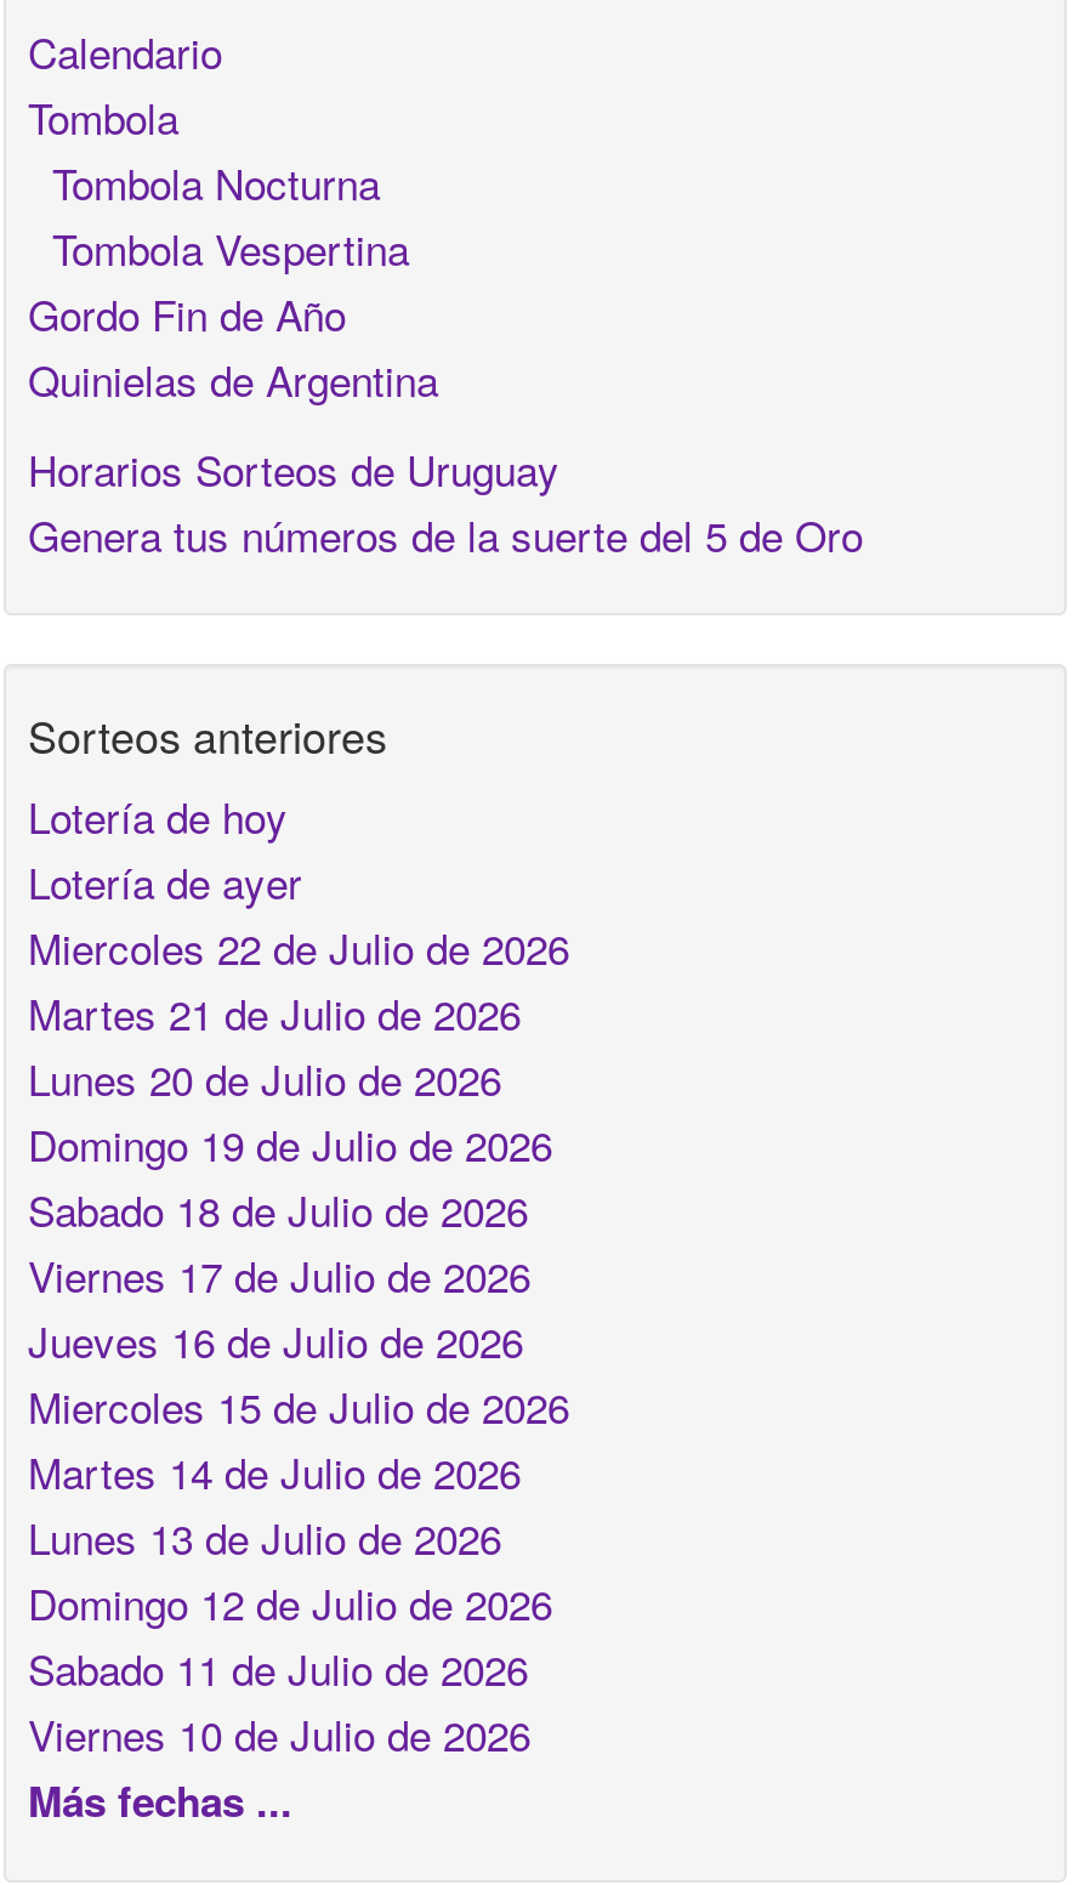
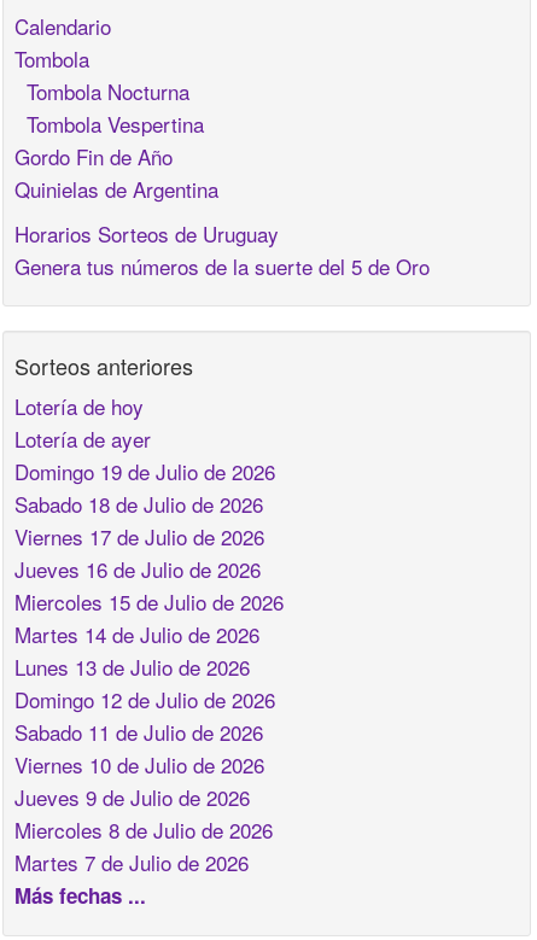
[28,916,569,1108] Miercoles 22 de Julio de 2026 | Martes 21 de Julio de 2026 | Lunes 20 de Julio de 2026 -> none
moved [28,1113,569,1764] -> [14,456,284,780]: Domingo 19 de Julio de 2026 | Sabado 18 de Julio de 2026 | Viernes 17 de Julio de 2026 | ... | Sabado 11 de Julio de 2026 | Viernes 10 de Julio de 2026
none -> [14,782,273,877] Jueves 9 de Julio de 2026 | Miercoles 8 de Julio de 2026 | Martes 7 de Julio de 2026

